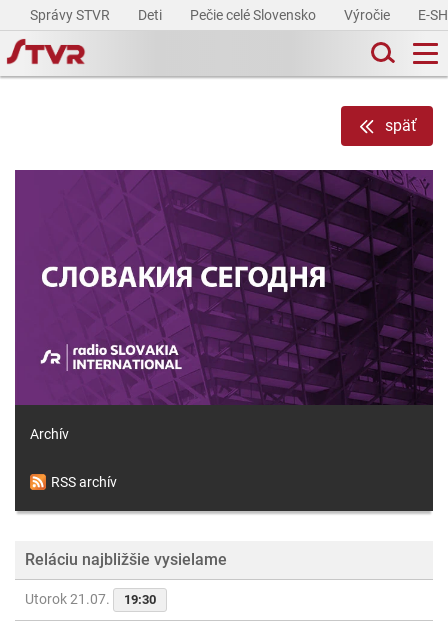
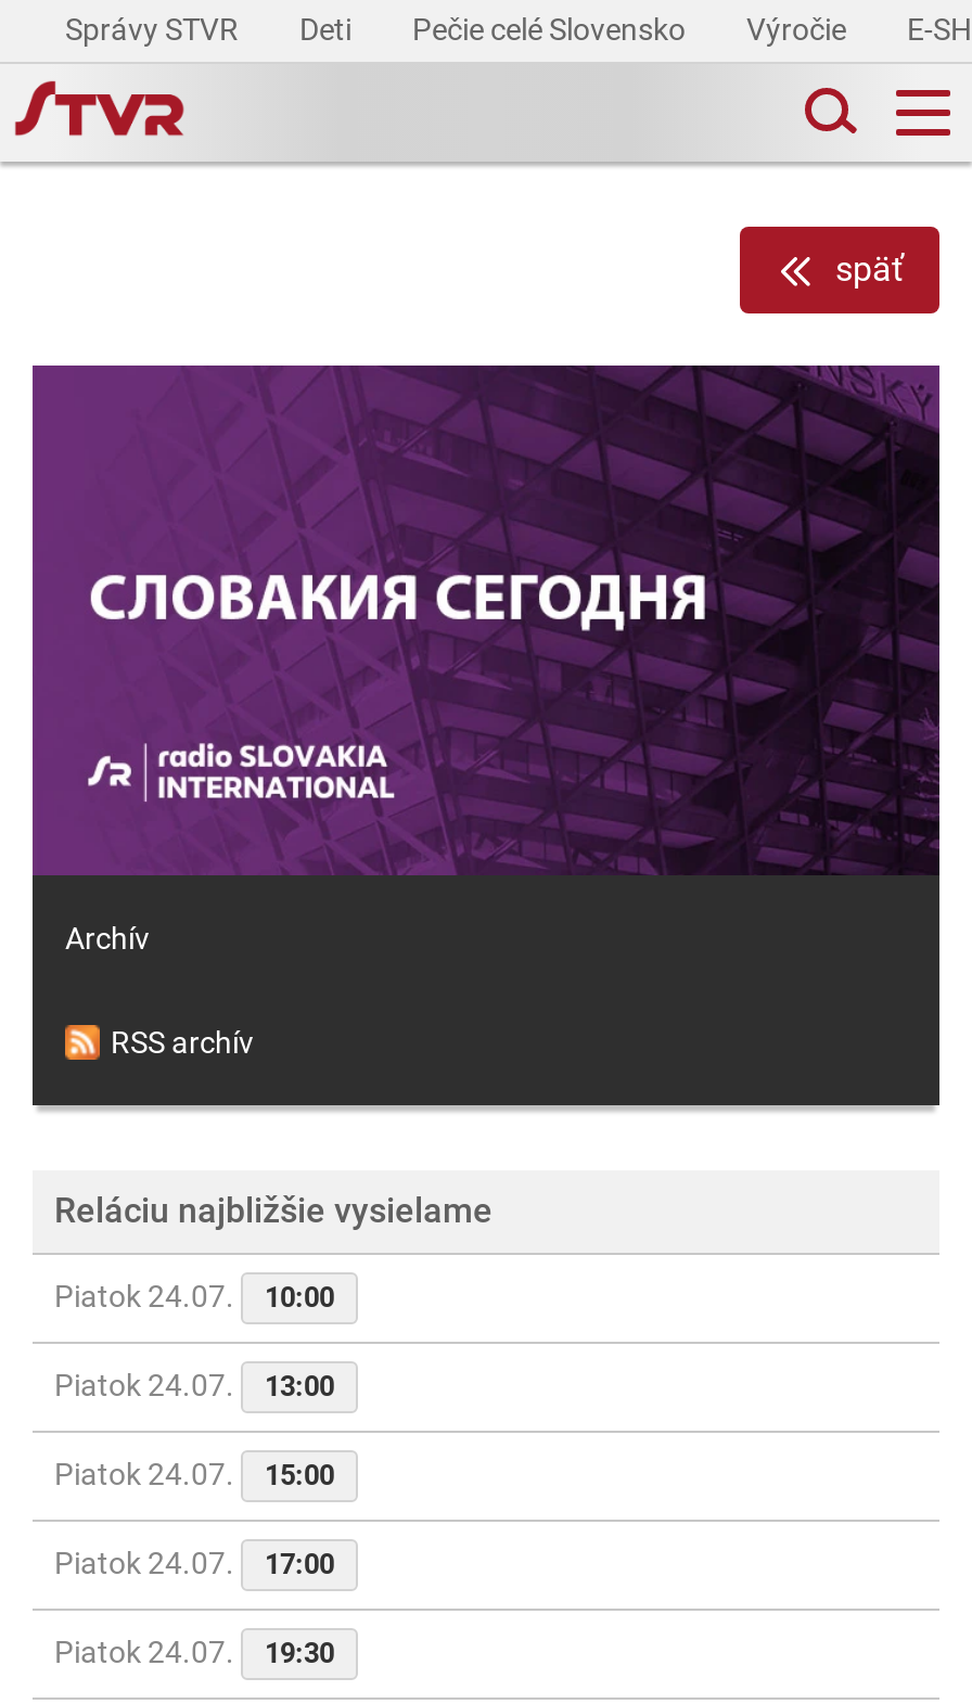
[25,591,113,607] Utorok 21.07. -> [54,1279,334,1670] Piatok 24.07. | 10:00 | Piatok 24.07. | 13:00 | Piatok 24.07. | 15:00 | Piatok 24.07. | 17:00 | Piatok 24.07.

